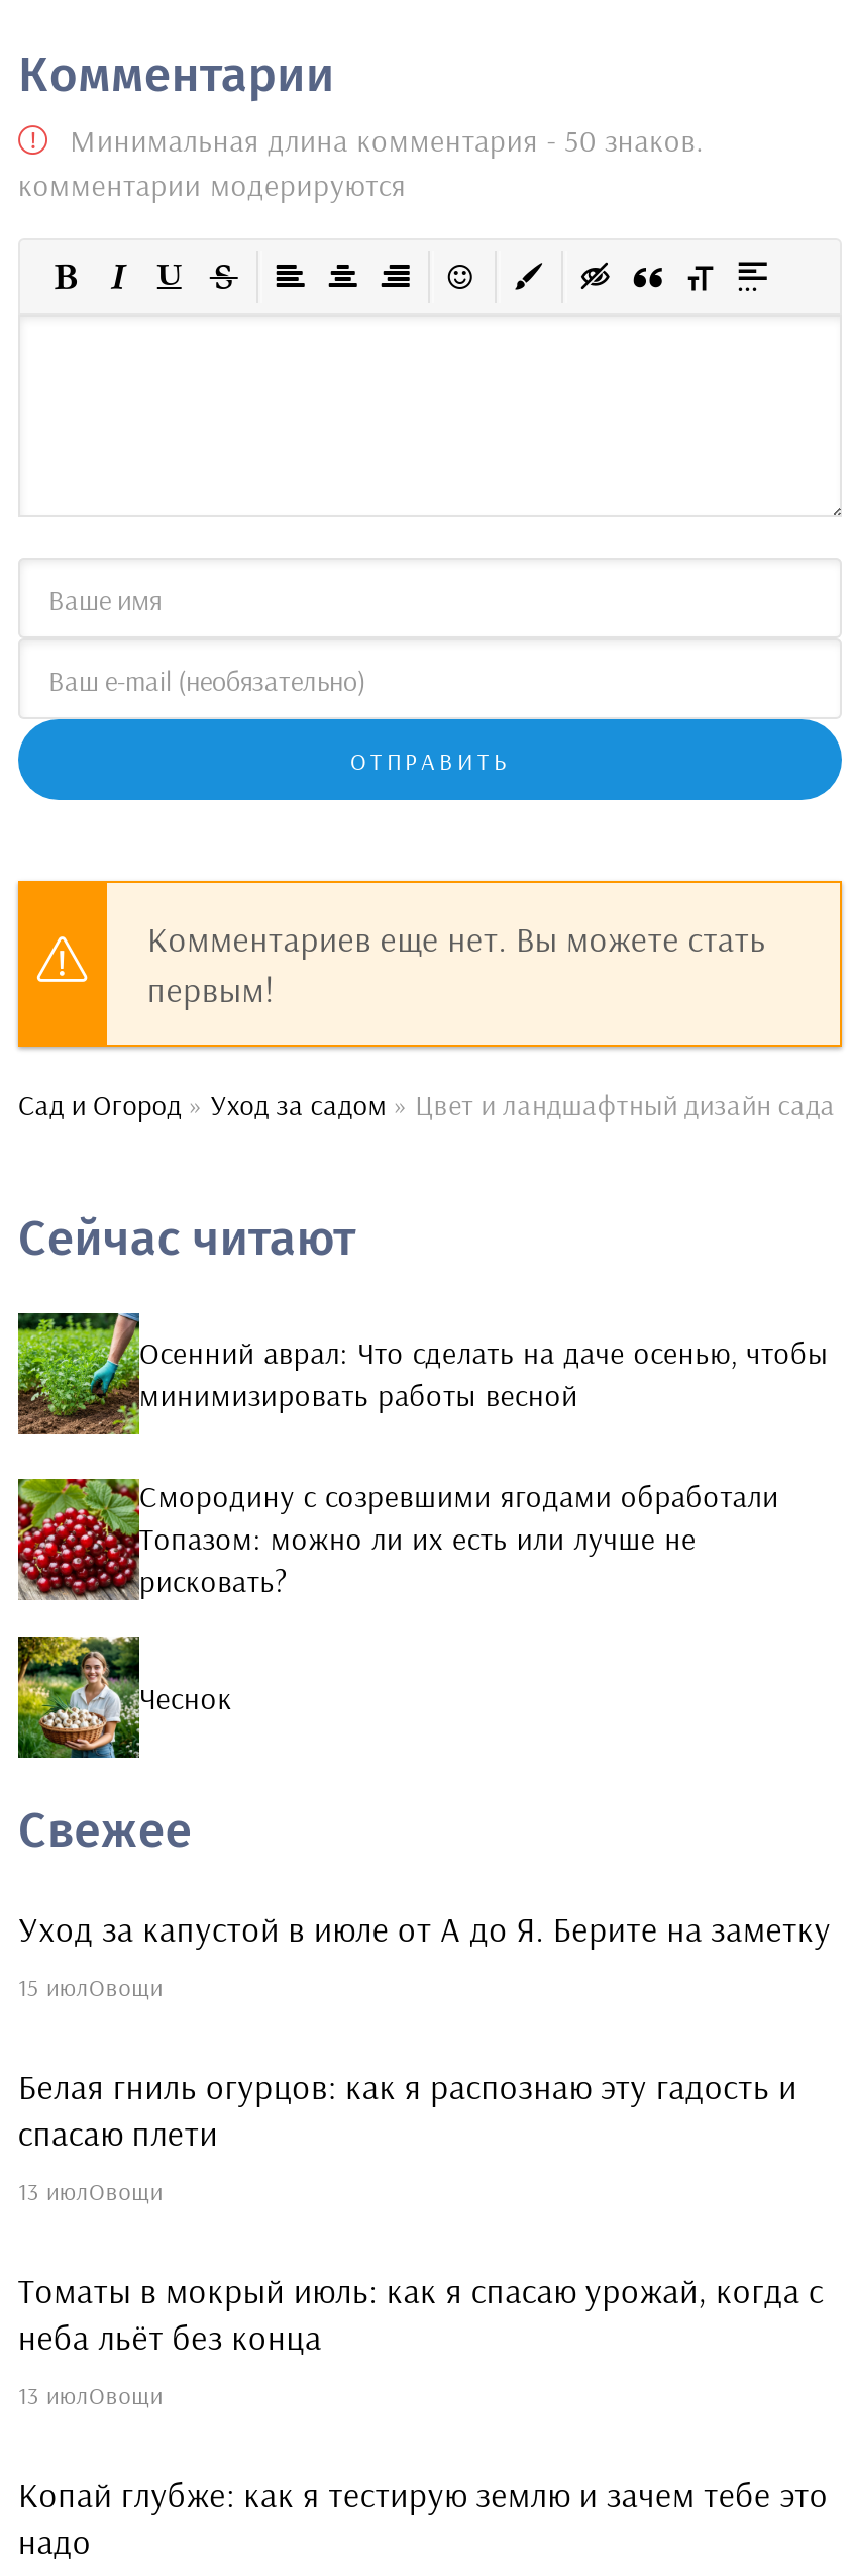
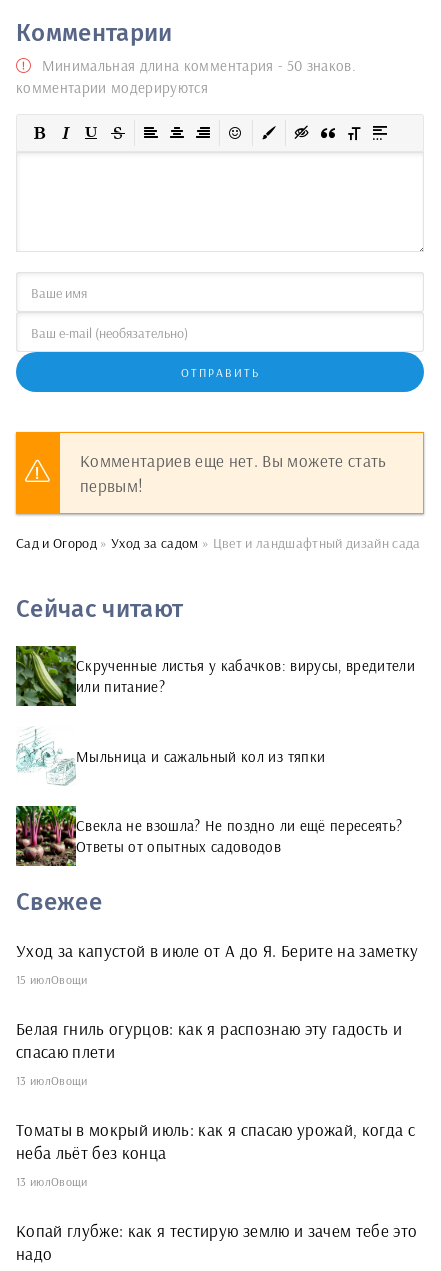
[16,1311,828,1436] [image] | Осенний аврал: Что сделать на даче осенью, чтобы | минимизировать работы весной -> [15,645,415,707] [image] | Скрученные листья у кабачков: вирусы, вредители | или питание?
[16,1477,779,1602] [image] | Смородину с созревшими ягодами обработали | Топазом: можно ли их есть или лучше не | рисковать? -> [16,728,325,788] [image] | Мыльница и сажальный кол из тяпки
[16,1634,232,1760] [image] | Чеснок -> [15,805,402,867] [image] | Свекла не взошла? Не поздно ли ещё пересеять? | Ответы от опытных садоводов

